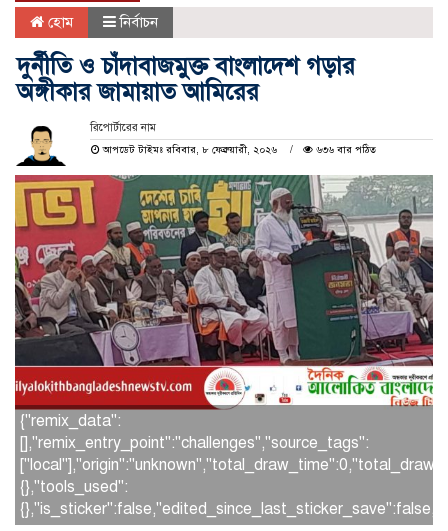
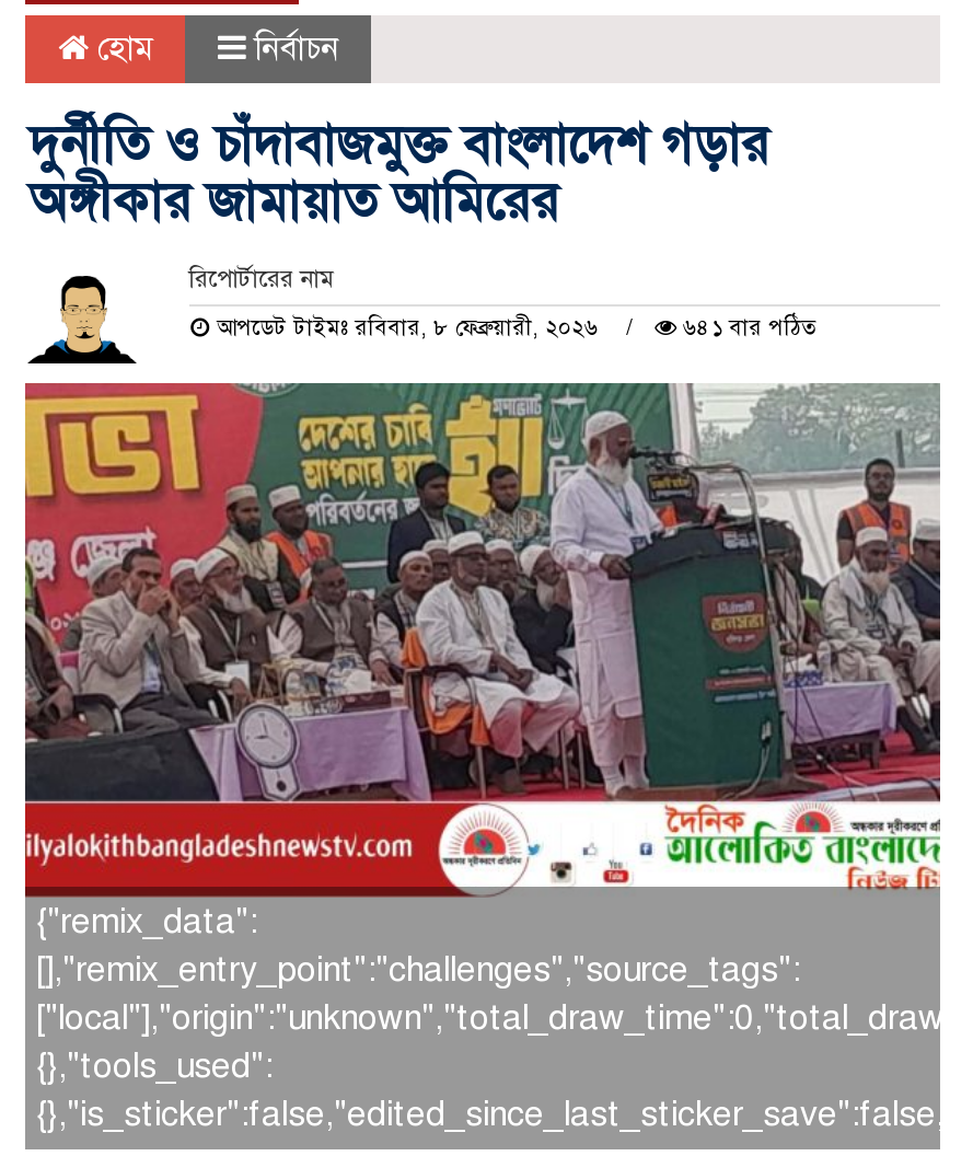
[313,143,376,156] ৬৩৬ বার পঠিত -> [677,313,815,342] ৬৪১ বার পঠিত

